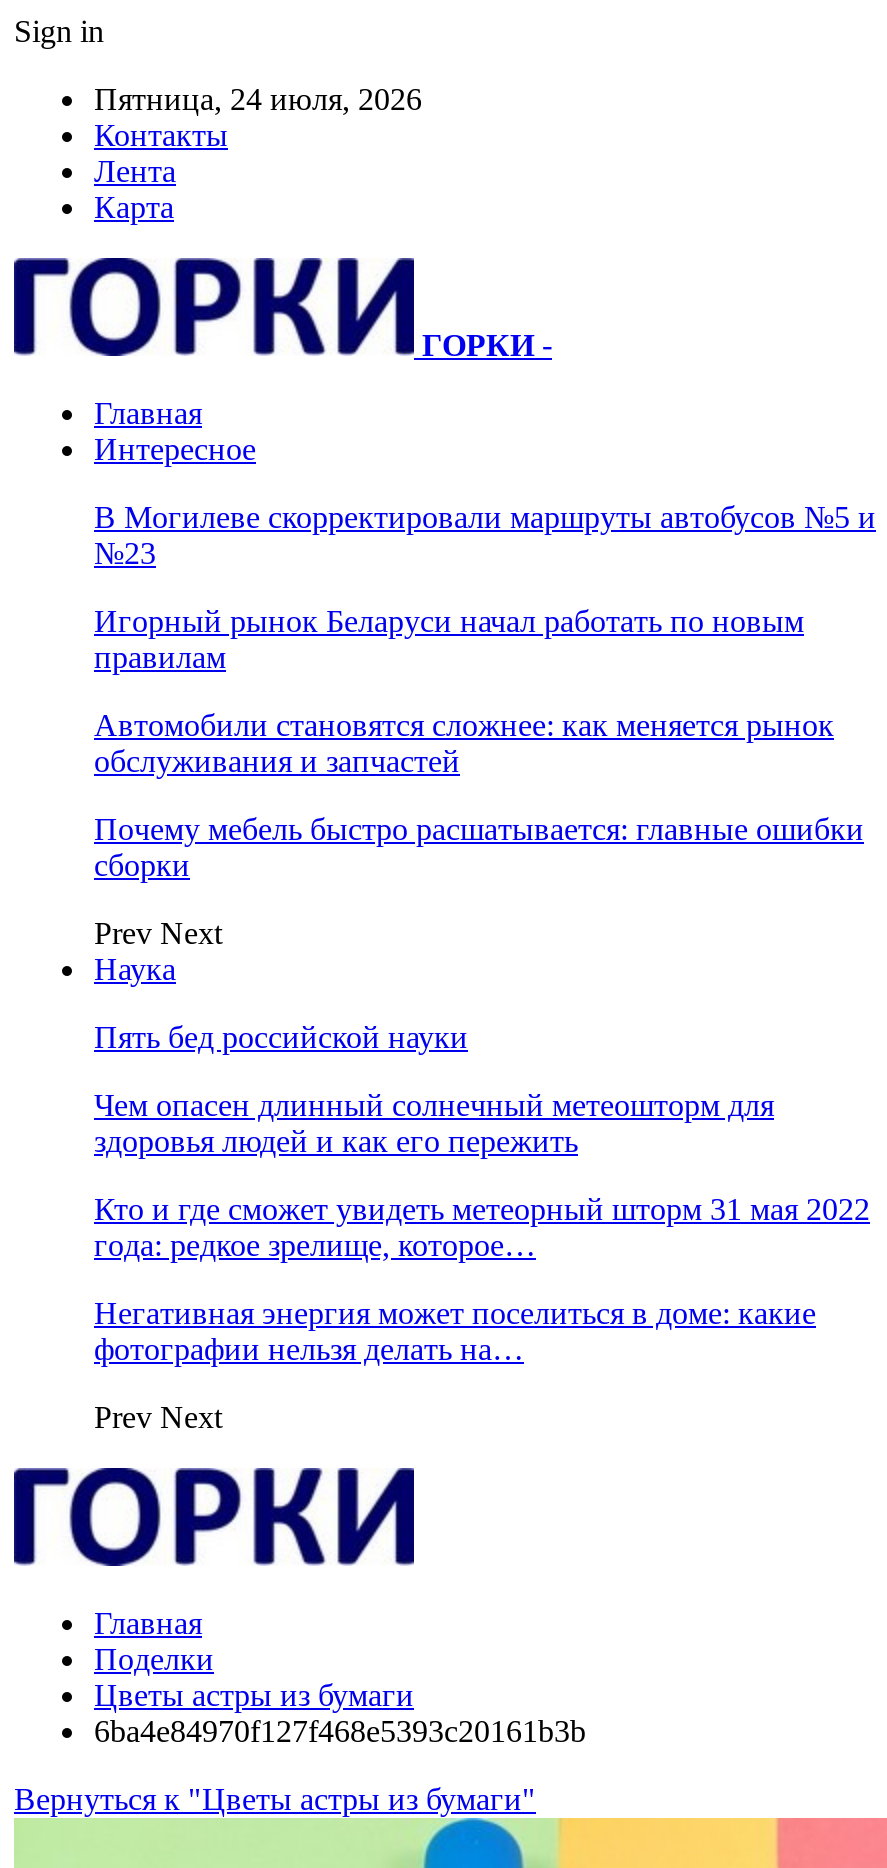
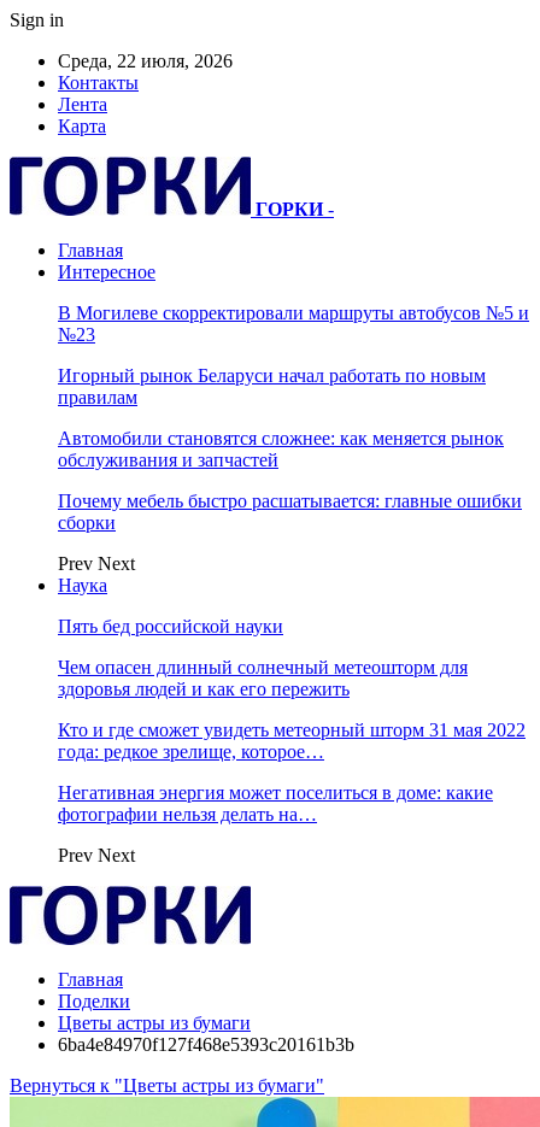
[94,82,422,116] Пятница, 24 июля, 2026 -> [58,51,233,71] Среда, 22 июля, 2026

